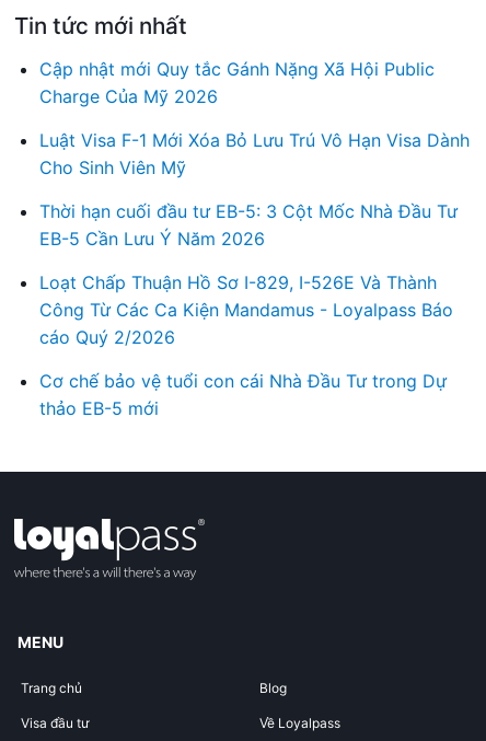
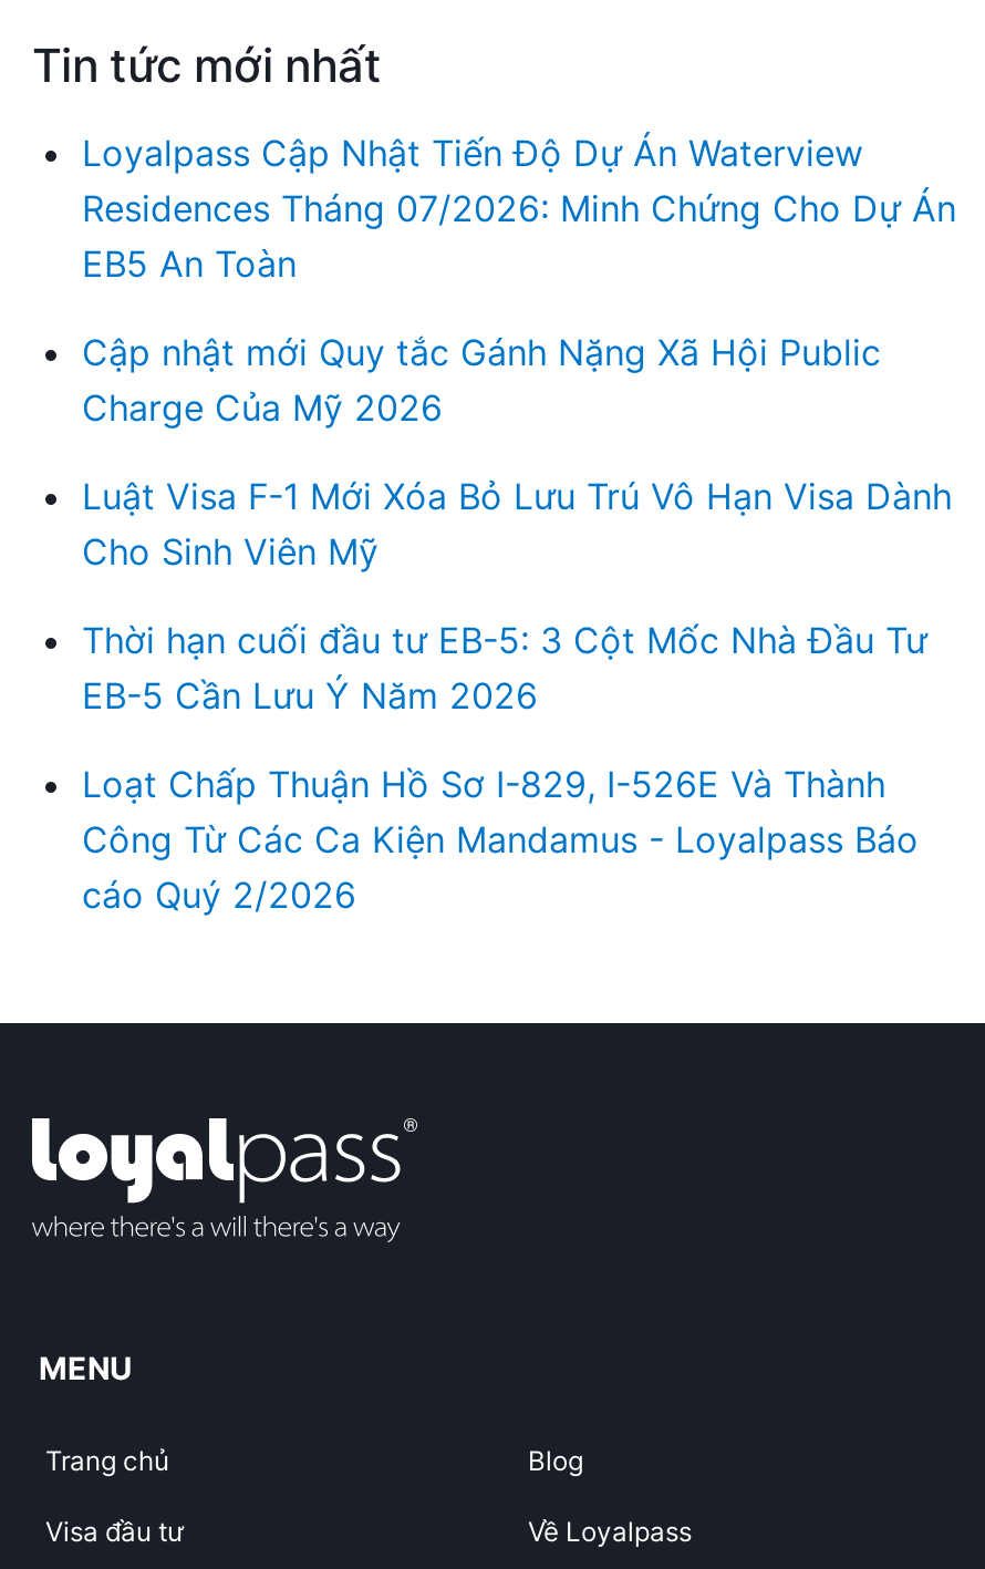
none -> [82,131,956,286] Loyalpass Cập Nhật Tiến Độ Dự Án Waterview | Residences Tháng 07/2026: Minh Chứng Cho Dự Án | EB5 An Toàn
moved [39,58,469,348] -> [82,331,952,917]: Cập nhật mới Quy tắc Gánh Nặng Xã Hội Public | Charge Của Mỹ 2026 | Luật Visa F-1 Mới Xóa Bỏ Lưu Trú Vô Hạn Visa Dành | ... | Công Từ Các Ca Kiện Mandamus - Loyalpass Báo | cáo Quý 2/2026
[39,370,446,420] Cơ chế bảo vệ tuổi con cái Nhà Đầu Tư trong Dự | thảo EB-5 mới -> none

